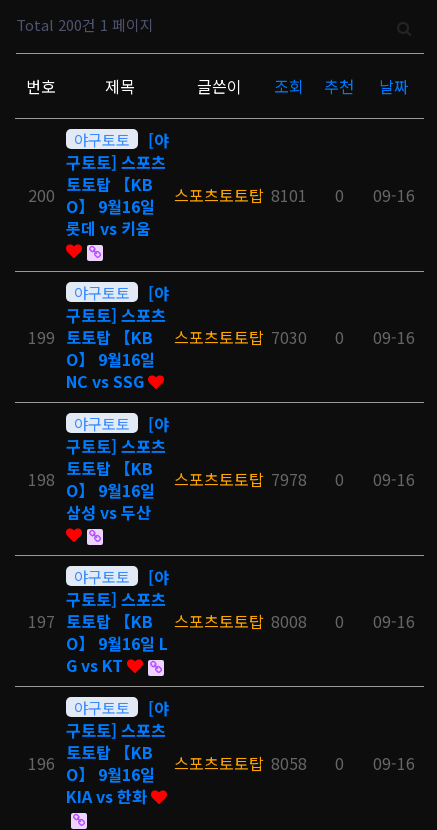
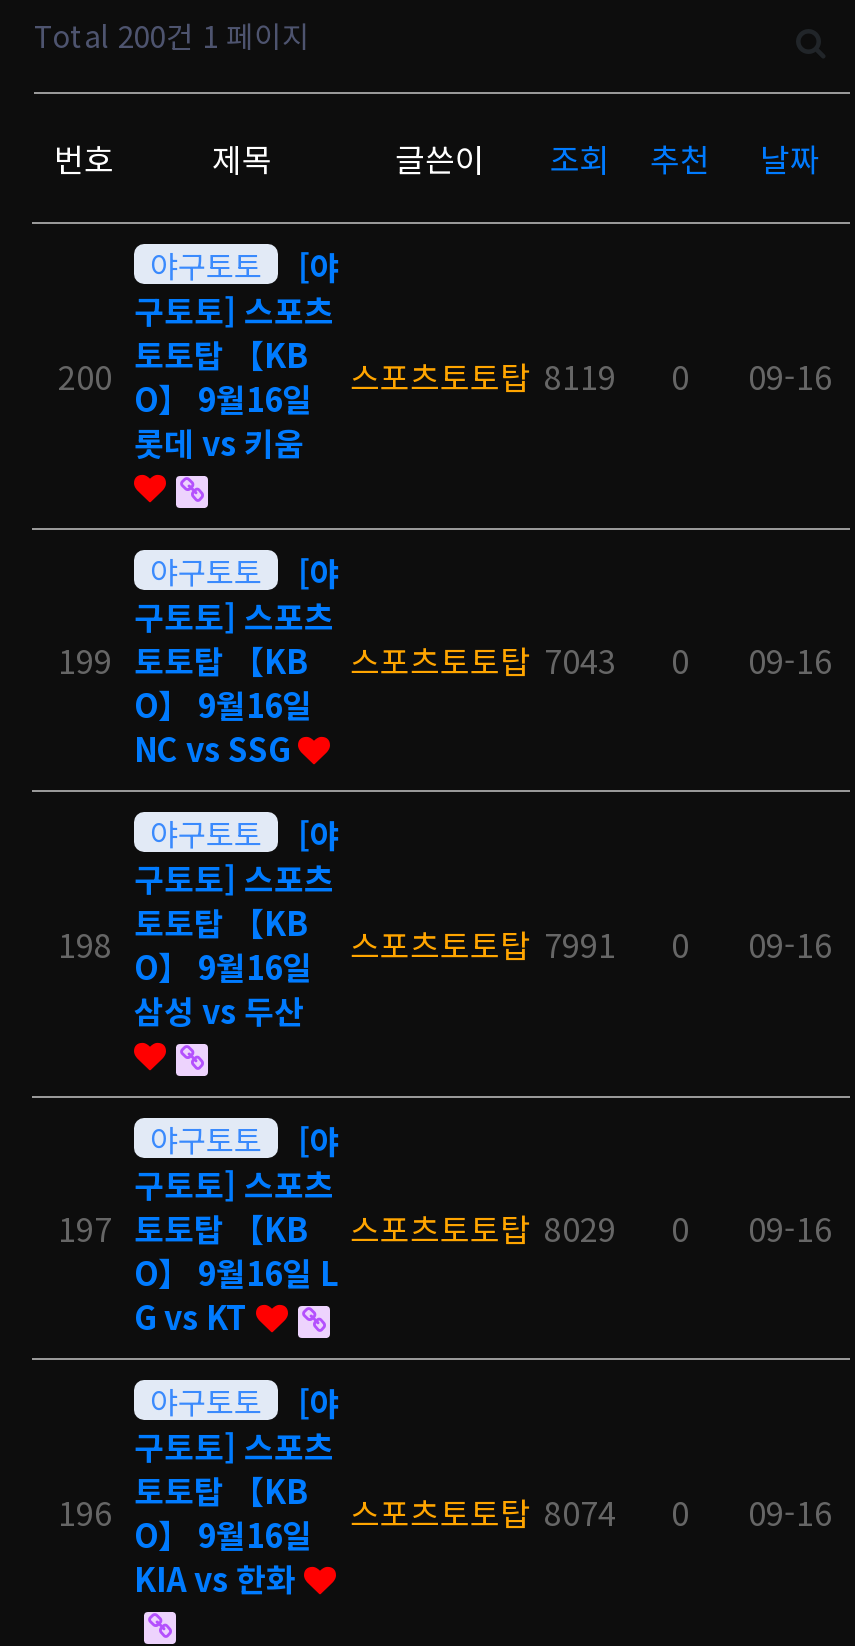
[174,183,307,207] 스포츠토토탑 8101 -> [350,353,616,401] 스포츠토토탑 8119
[174,325,307,349] 스포츠토토탑 7030 -> [350,637,616,685] 스포츠토토탑 7043
[174,467,307,491] 스포츠토토탑 7978 -> [350,921,616,969] 스포츠토토탑 7991
[174,609,307,633] 스포츠토토탑 8008 -> [350,1205,616,1253] 스포츠토토탑 8029
[174,751,307,775] 스포츠토토탑 8058 -> [350,1489,616,1537] 스포츠토토탑 8074

